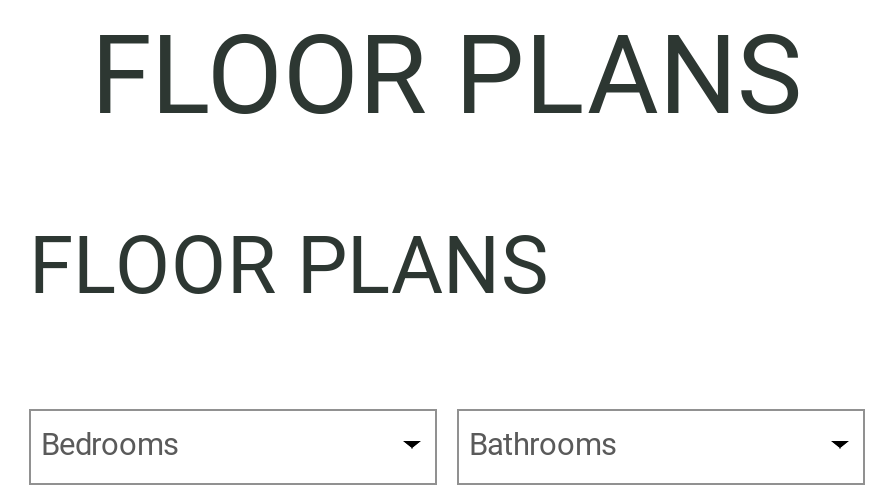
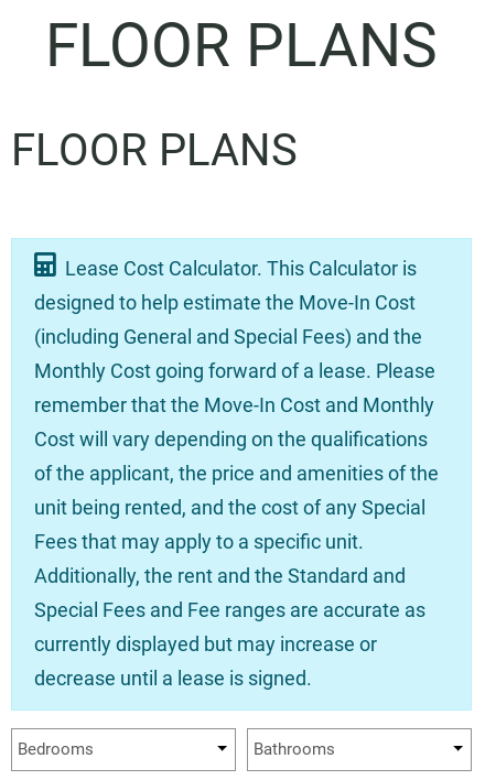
none -> [11,238,472,711] [image] | Lease Cost Calculator. This Calculator is | designed to help estimate the Move-In Cost | (including General and Special Fees) and the | Monthly Cost going forward of a lease. Please | remember that the Move-In Cost and Monthly | Cost will vary depending on the qualifications | of the applicant, the price and amenities of the | unit being rented, and the cost of any Special | Fees that may apply to a specific unit. | Additionally, the rent and the Standard and | Special Fees and Fee ranges are accurate as | currently displayed but may increase or | decrease until a lease is signed.

